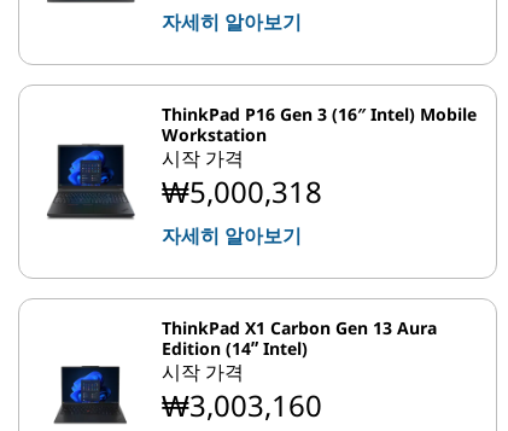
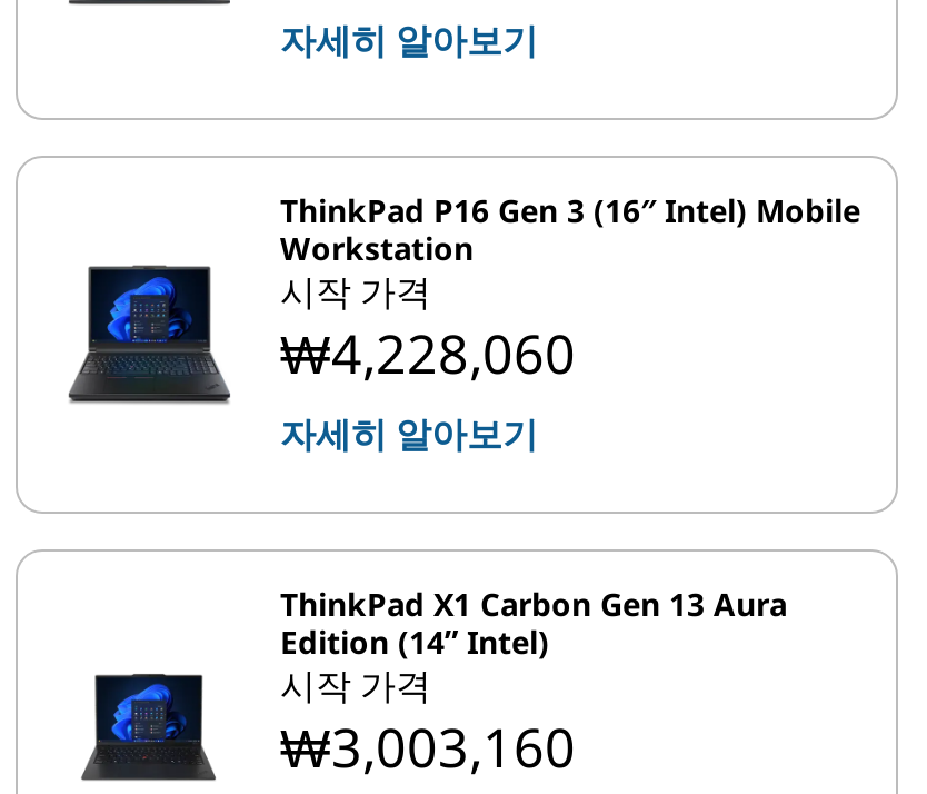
[162,171,322,211] ₩5,000,318 -> [280,315,576,389] ₩4,228,060

